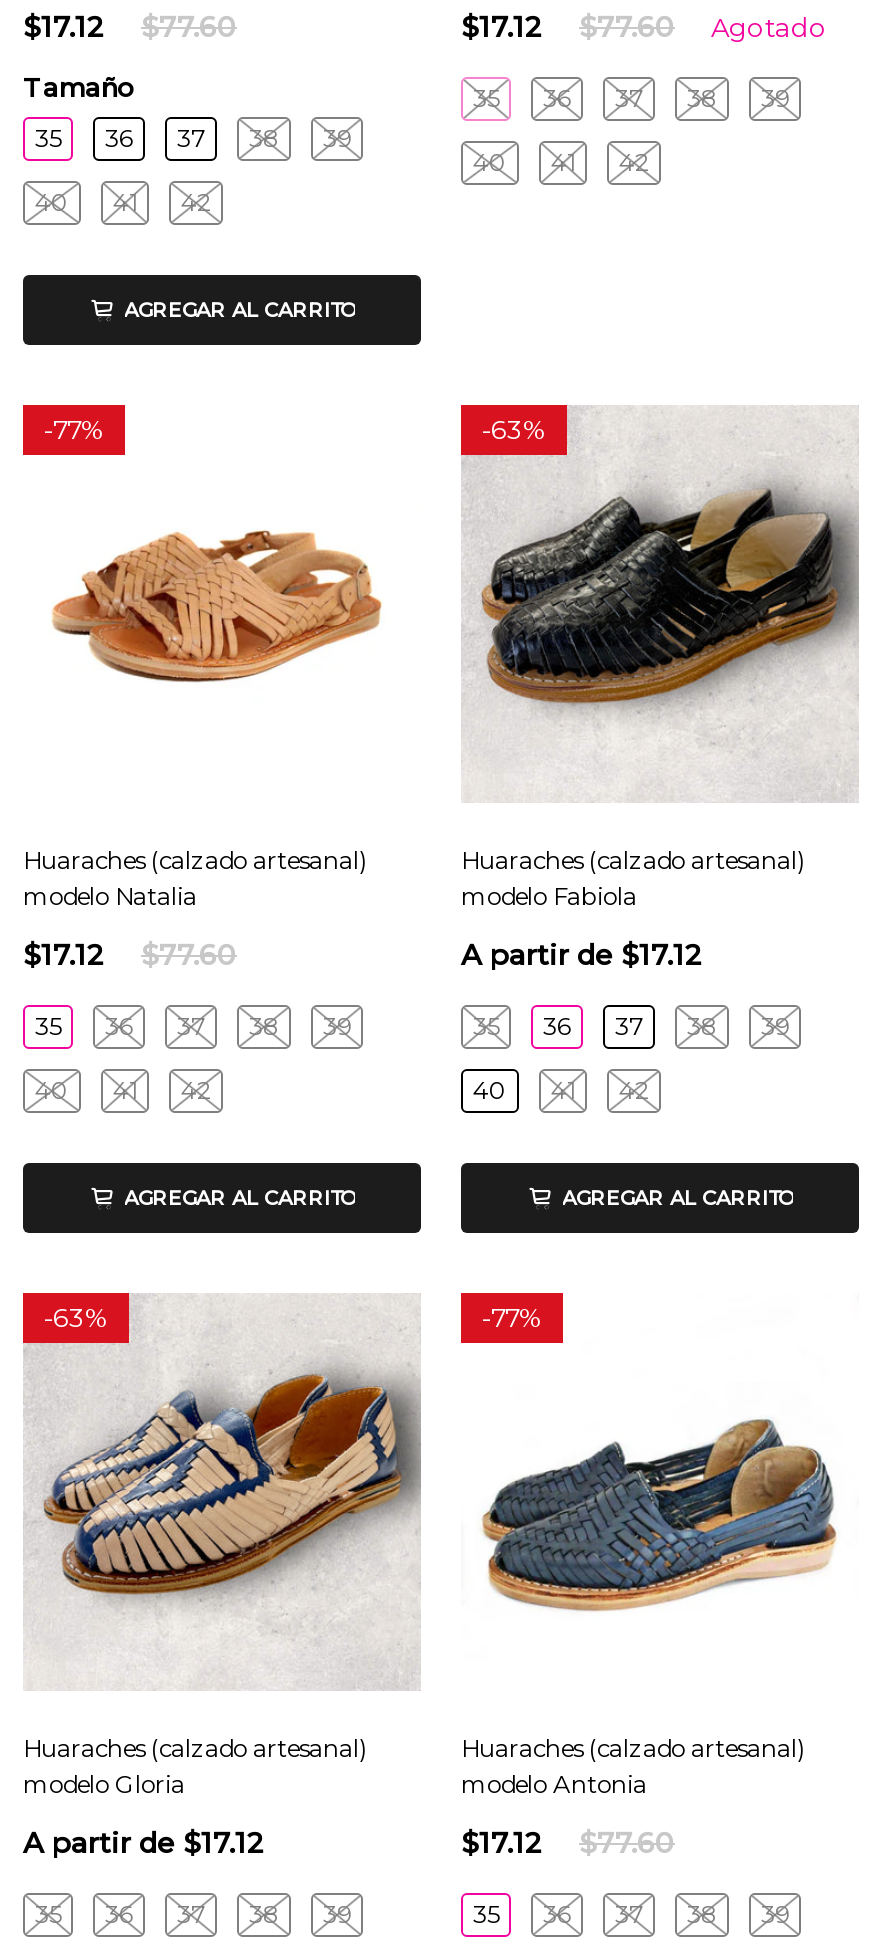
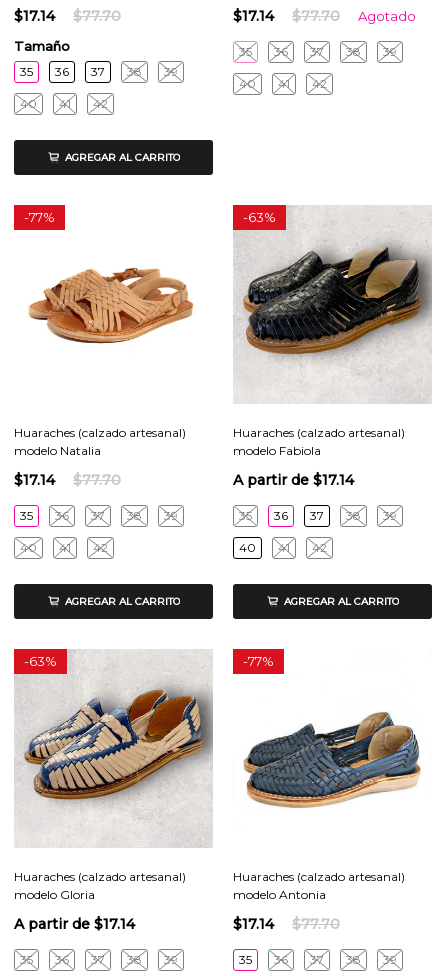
[23,9,105,45] $17.12 -> [14,7,55,25] $17.14
[141,9,237,45] $77.60 -> [73,7,121,25] $77.70
[461,9,543,45] $17.12 -> [233,7,274,25] $17.14
[579,9,675,45] $77.60 -> [292,7,340,25] $77.70
[23,937,105,973] $17.12 -> [14,471,55,489] $17.14
[141,937,237,973] $77.60 -> [73,471,121,489] $77.70
[461,937,703,973] A partir de $17.12 -> [233,471,354,489] A partir de $17.14
[23,1825,265,1861] A partir de $17.12 -> [14,915,135,933] A partir de $17.14
[461,1825,543,1861] $17.12 -> [233,915,274,933] $17.14
[579,1825,675,1861] $77.60 -> [292,915,340,933] $77.70

